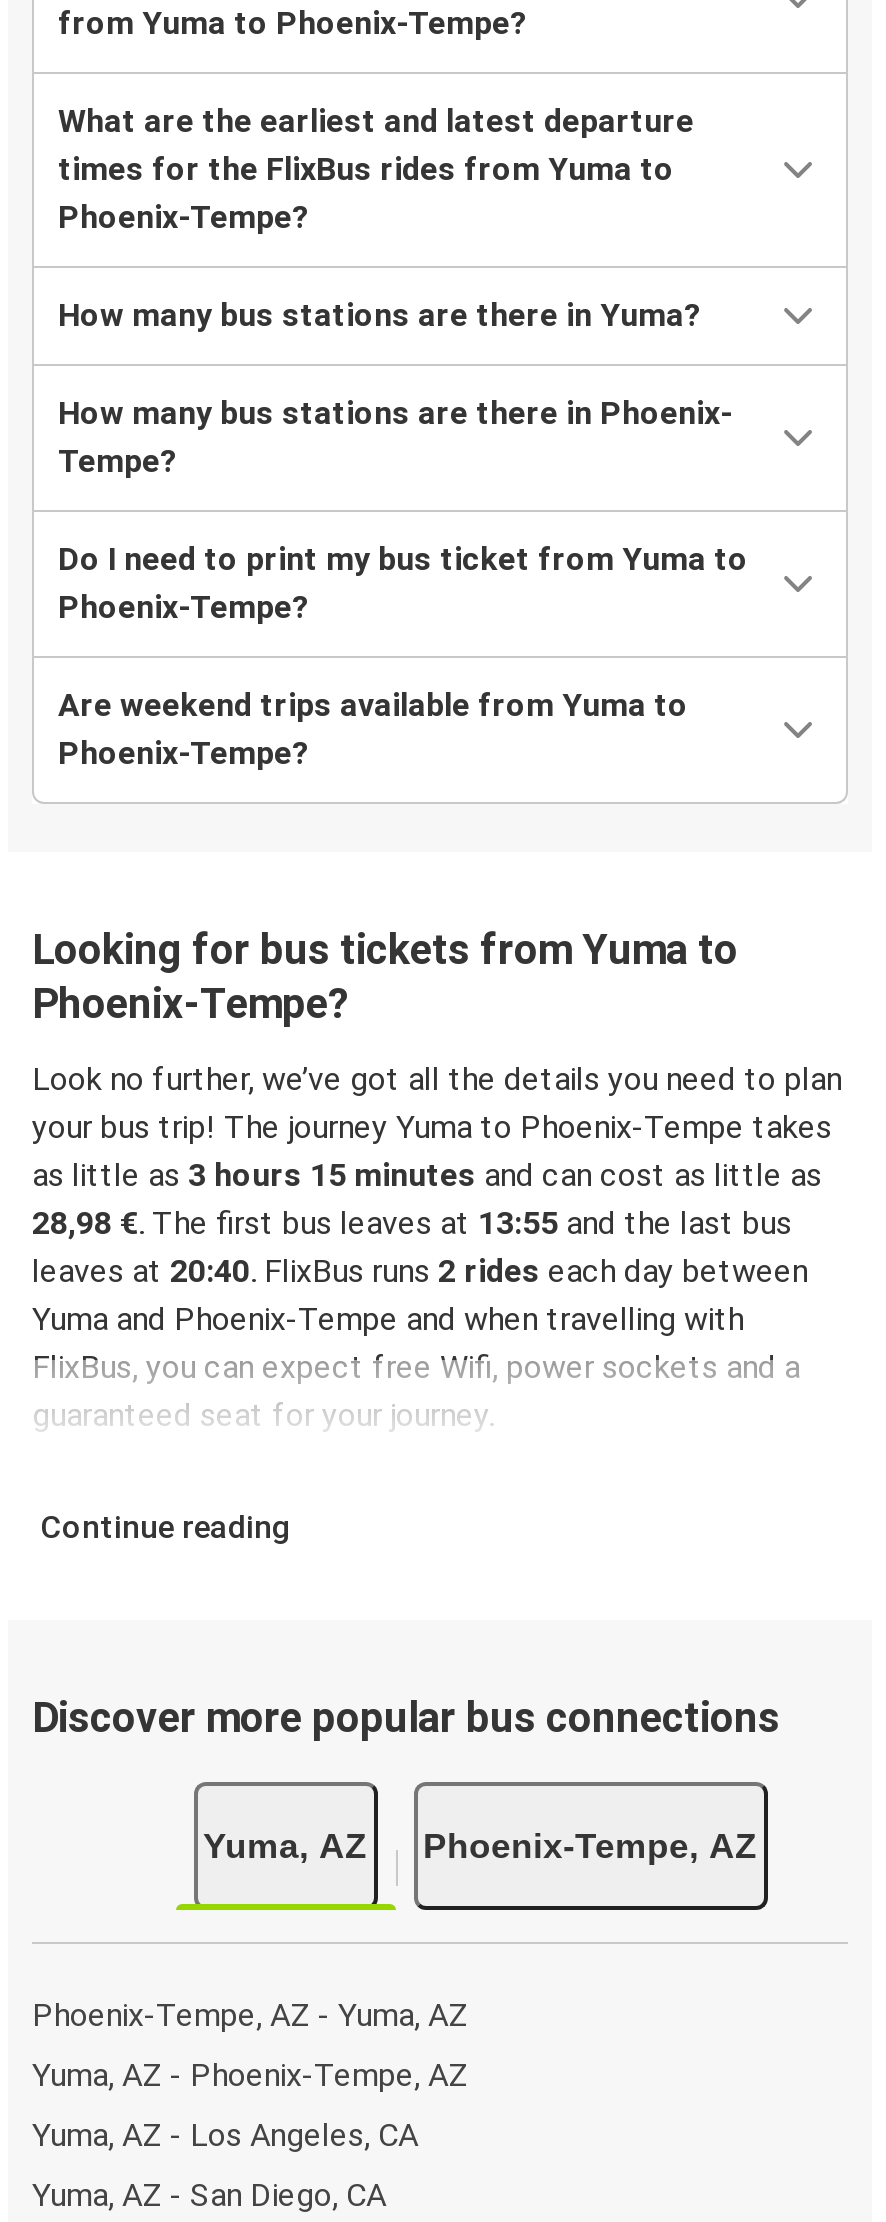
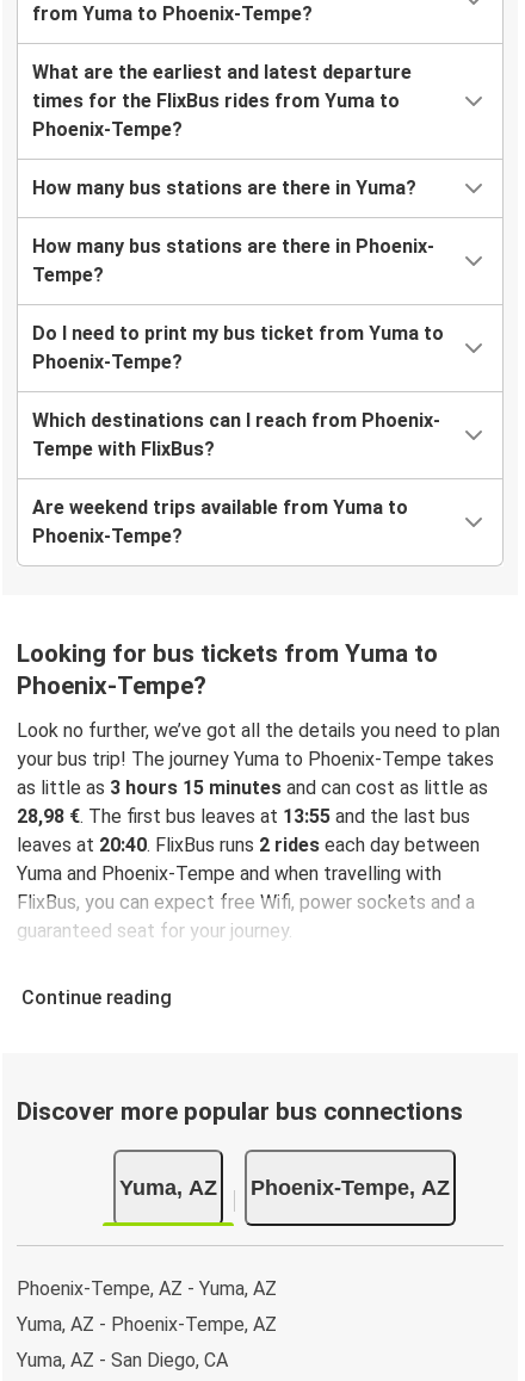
none -> [32,409,440,461] Which destinations can I reach from Phoenix- | Tempe with FlixBus?
moved [32,687,842,2093] -> [17,496,500,1335]: Are weekend trips available from Yuma to | Phoenix-Tempe? | Looking for bus tickets from Yuma to | ... | Phoenix-Tempe, AZ - Yuma, AZ | Yuma, AZ - Phoenix-Tempe, AZ
[32,2115,418,2153] Yuma, AZ - Los Angeles, CA -> none

